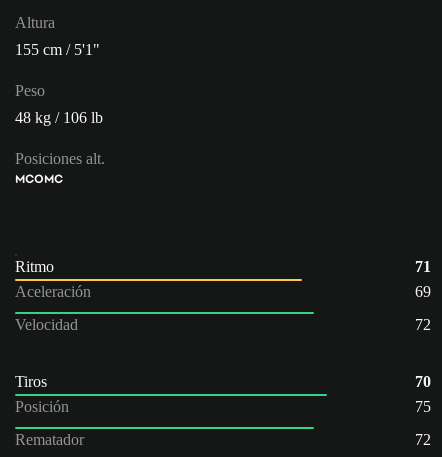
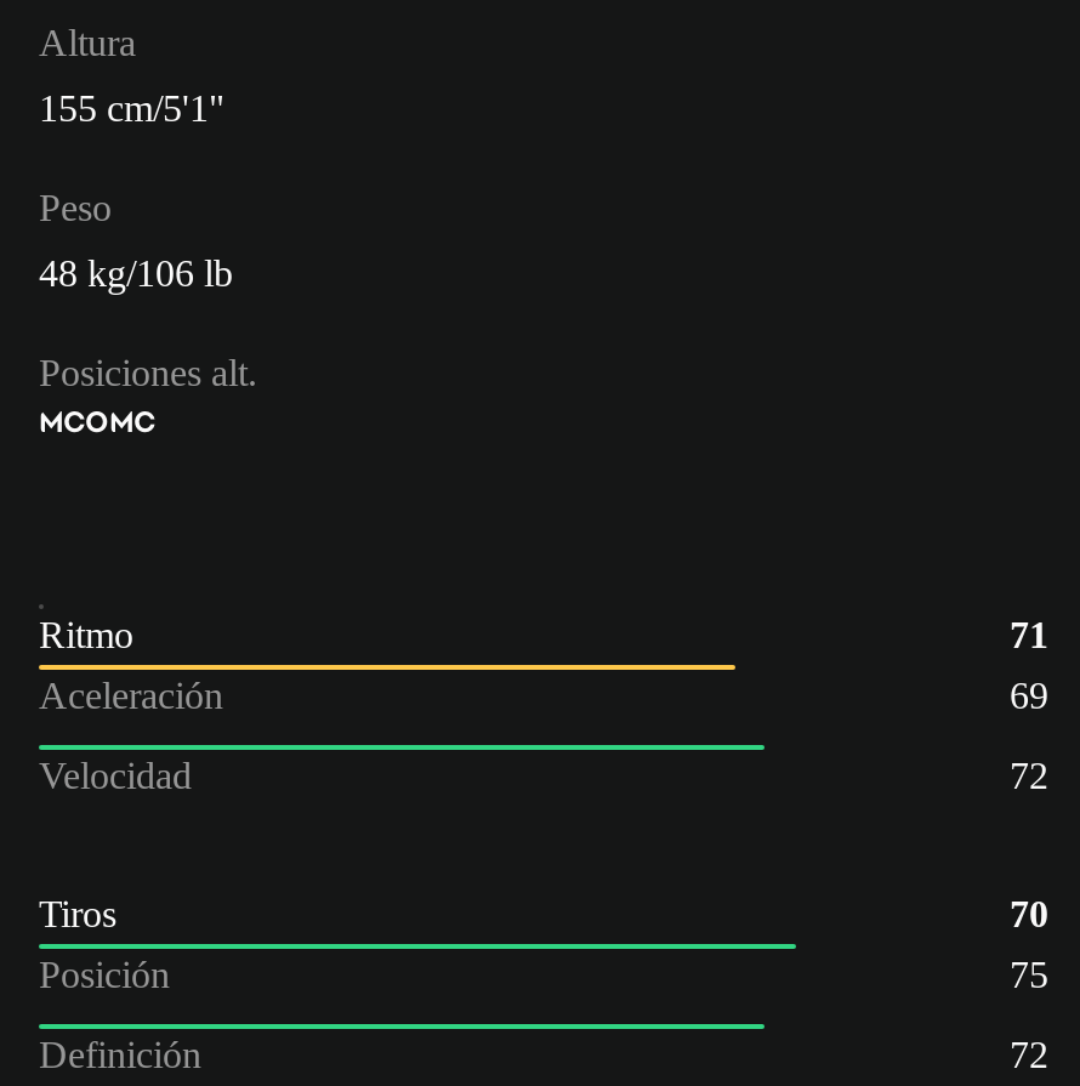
[15,41,100,58] 155 cm / 5'1" -> [39,87,226,128] 155 cm/5'1"
[15,109,103,126] 48 kg / 106 lb -> [39,252,233,293] 48 kg/106 lb
[15,431,84,448] Rematador -> [39,1033,201,1075] Definición

